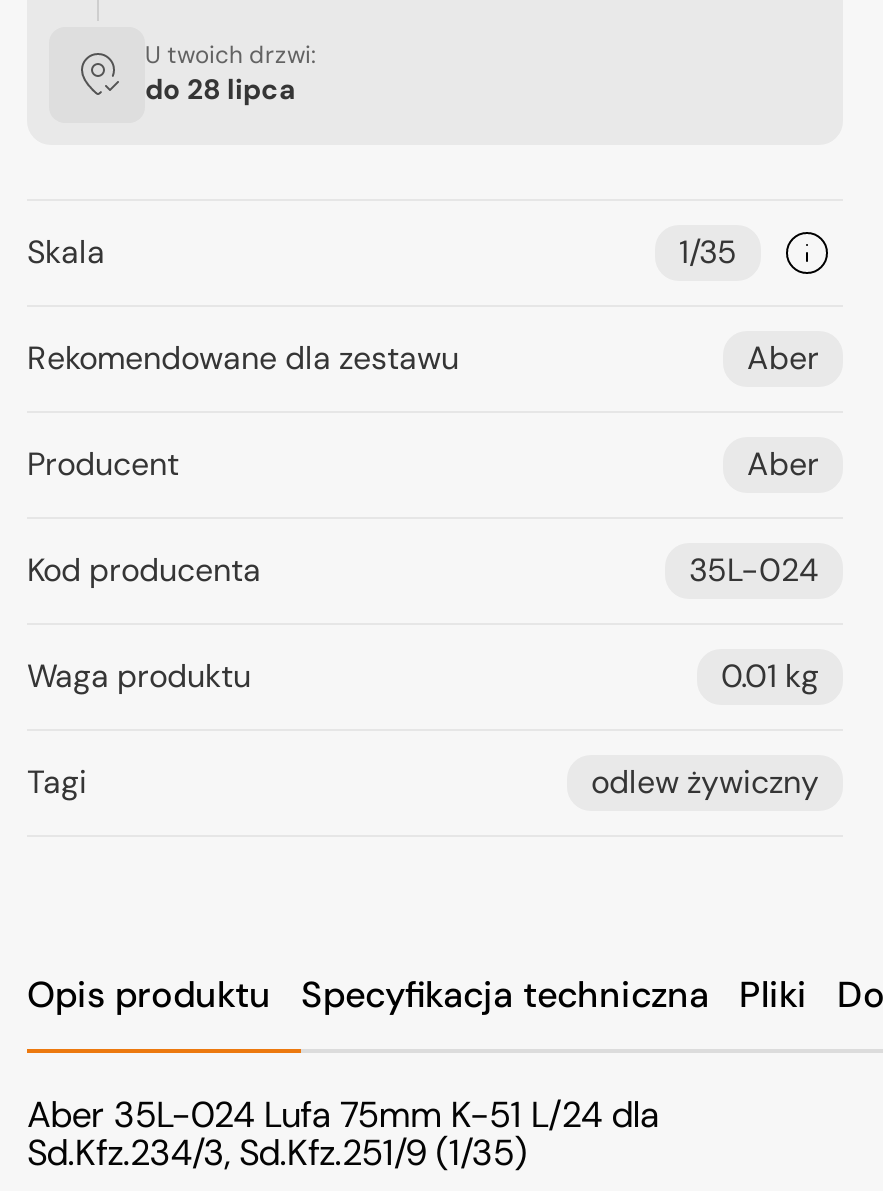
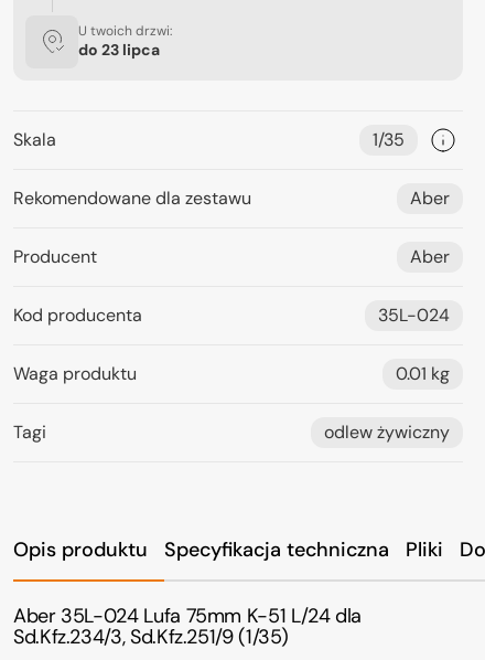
[145,71,295,107] do 28 lipca -> [78,40,160,60] do 23 lipca

